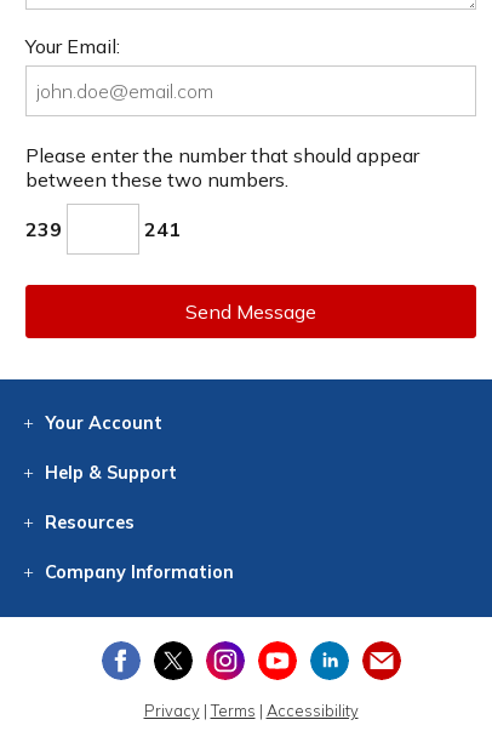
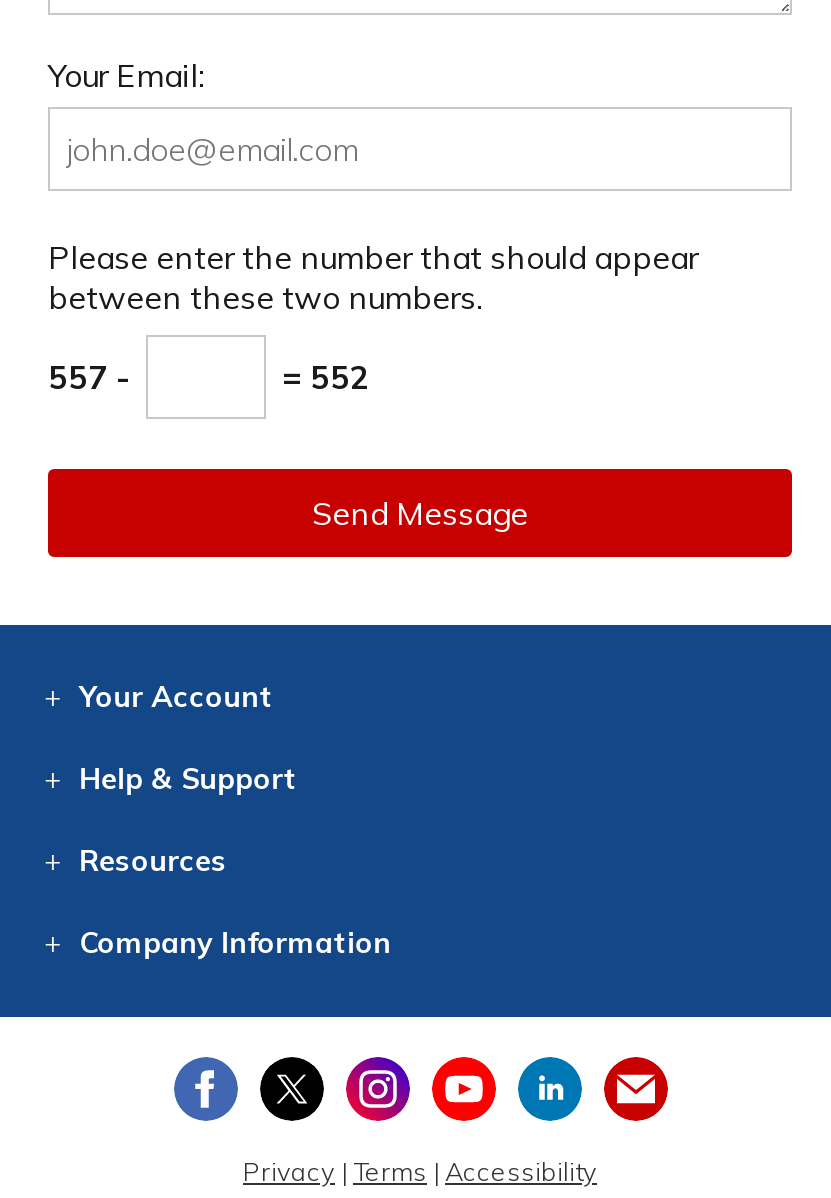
[25,217,181,241] 239 | 241 -> [48,358,370,398] 557 - | = 552

